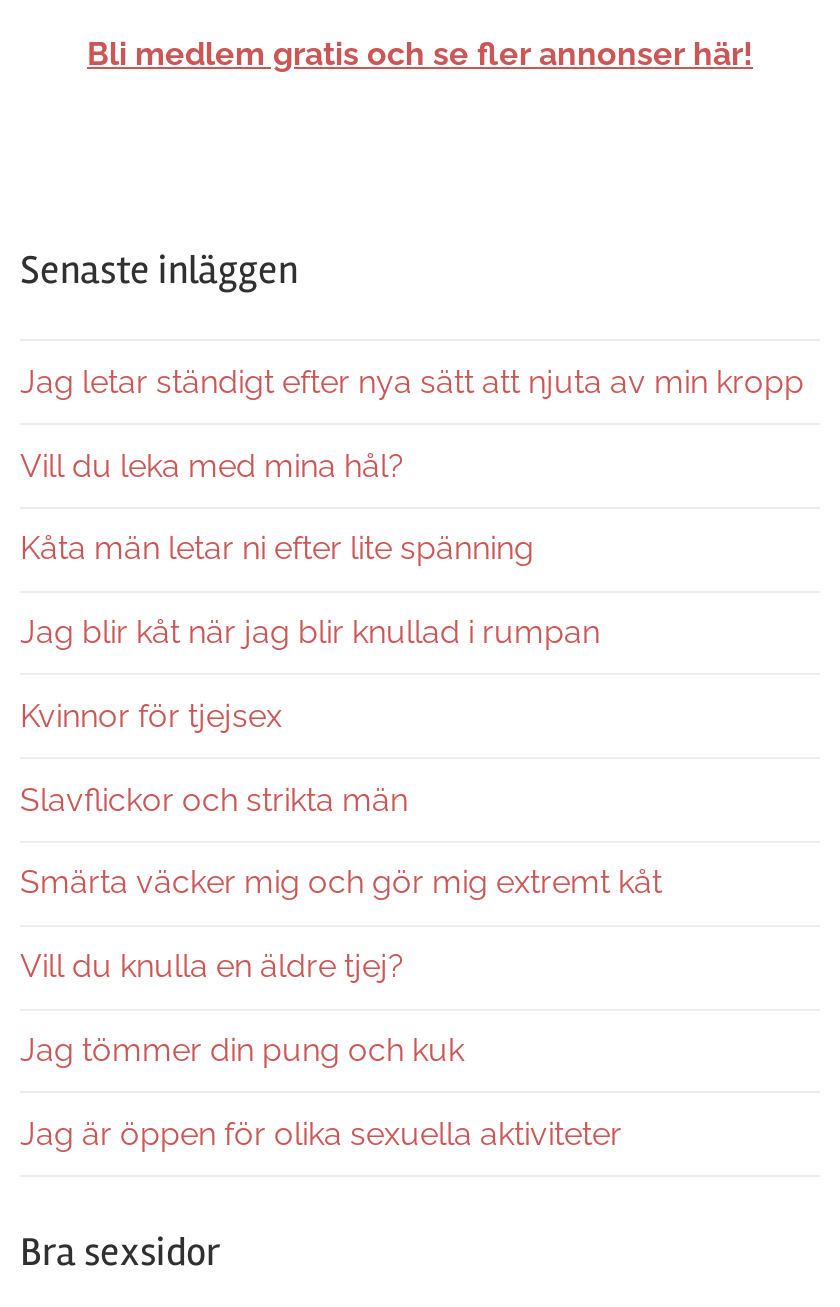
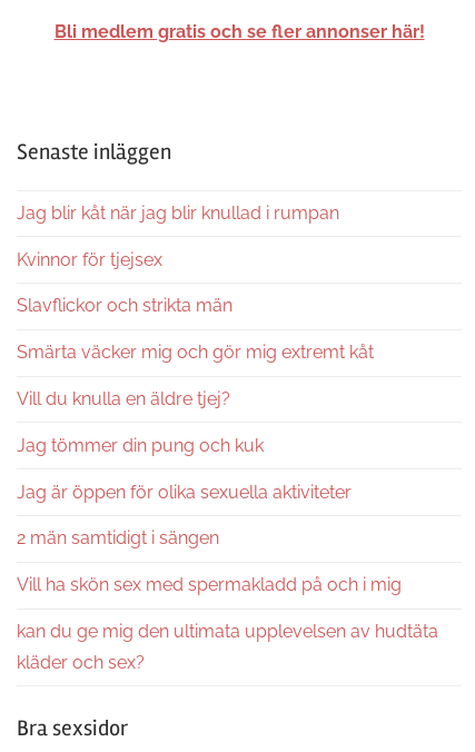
[20,362,804,567] Jag letar ständigt efter nya sätt att njuta av min kropp | Vill du leka med mina hål? | Kåta män letar ni efter lite spänning -> none
moved [20,613,662,1152] -> [17,202,374,502]: Jag blir kåt när jag blir knullad i rumpan | Kvinnor för tjejsex | Slavflickor och strikta män | Smärta väcker mig och gör mig extremt kåt | Vill du knulla en äldre tjej? | Jag tömmer din pung och kuk | Jag är öppen för olika sexuella aktiviteter
none -> [17,528,438,673] 2 män samtidigt i sängen | Vill ha skön sex med spermakladd på och i mig | kan du ge mig den ultimata upplevelsen av hudtäta | kläder och sex?

